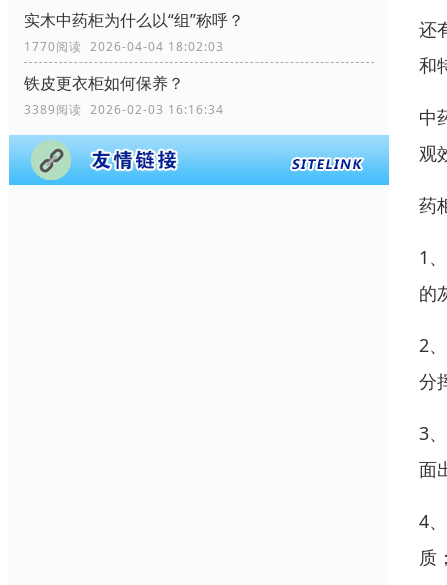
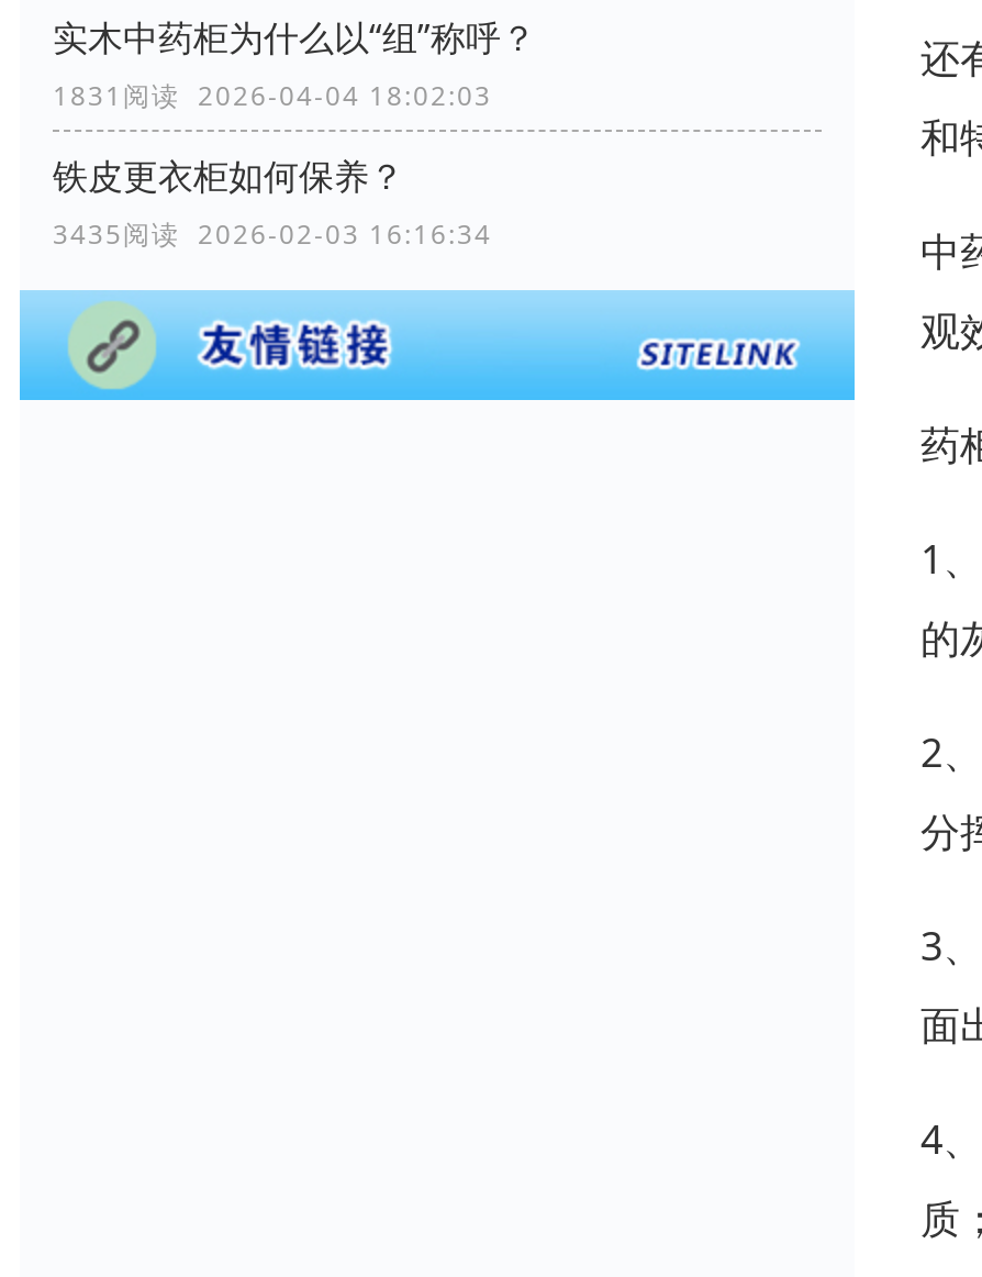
[24,38,224,55] 1770阅读 2026-04-04 18:02:03 -> [53,77,492,115] 1831阅读 2026-04-04 18:02:03
[24,101,224,118] 3389阅读 2026-02-03 16:16:34 -> [53,216,492,253] 3435阅读 2026-02-03 16:16:34

